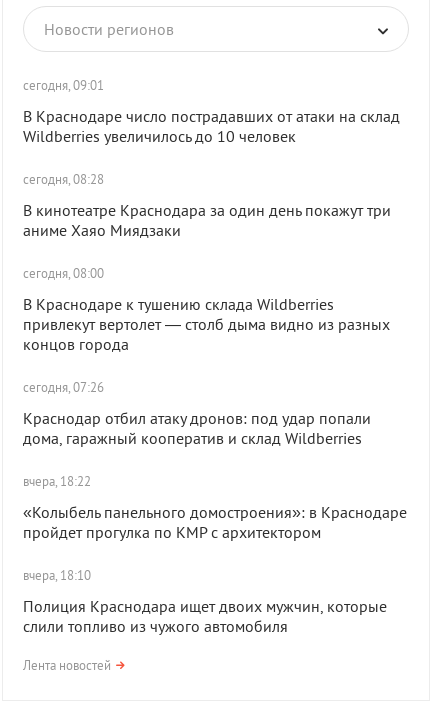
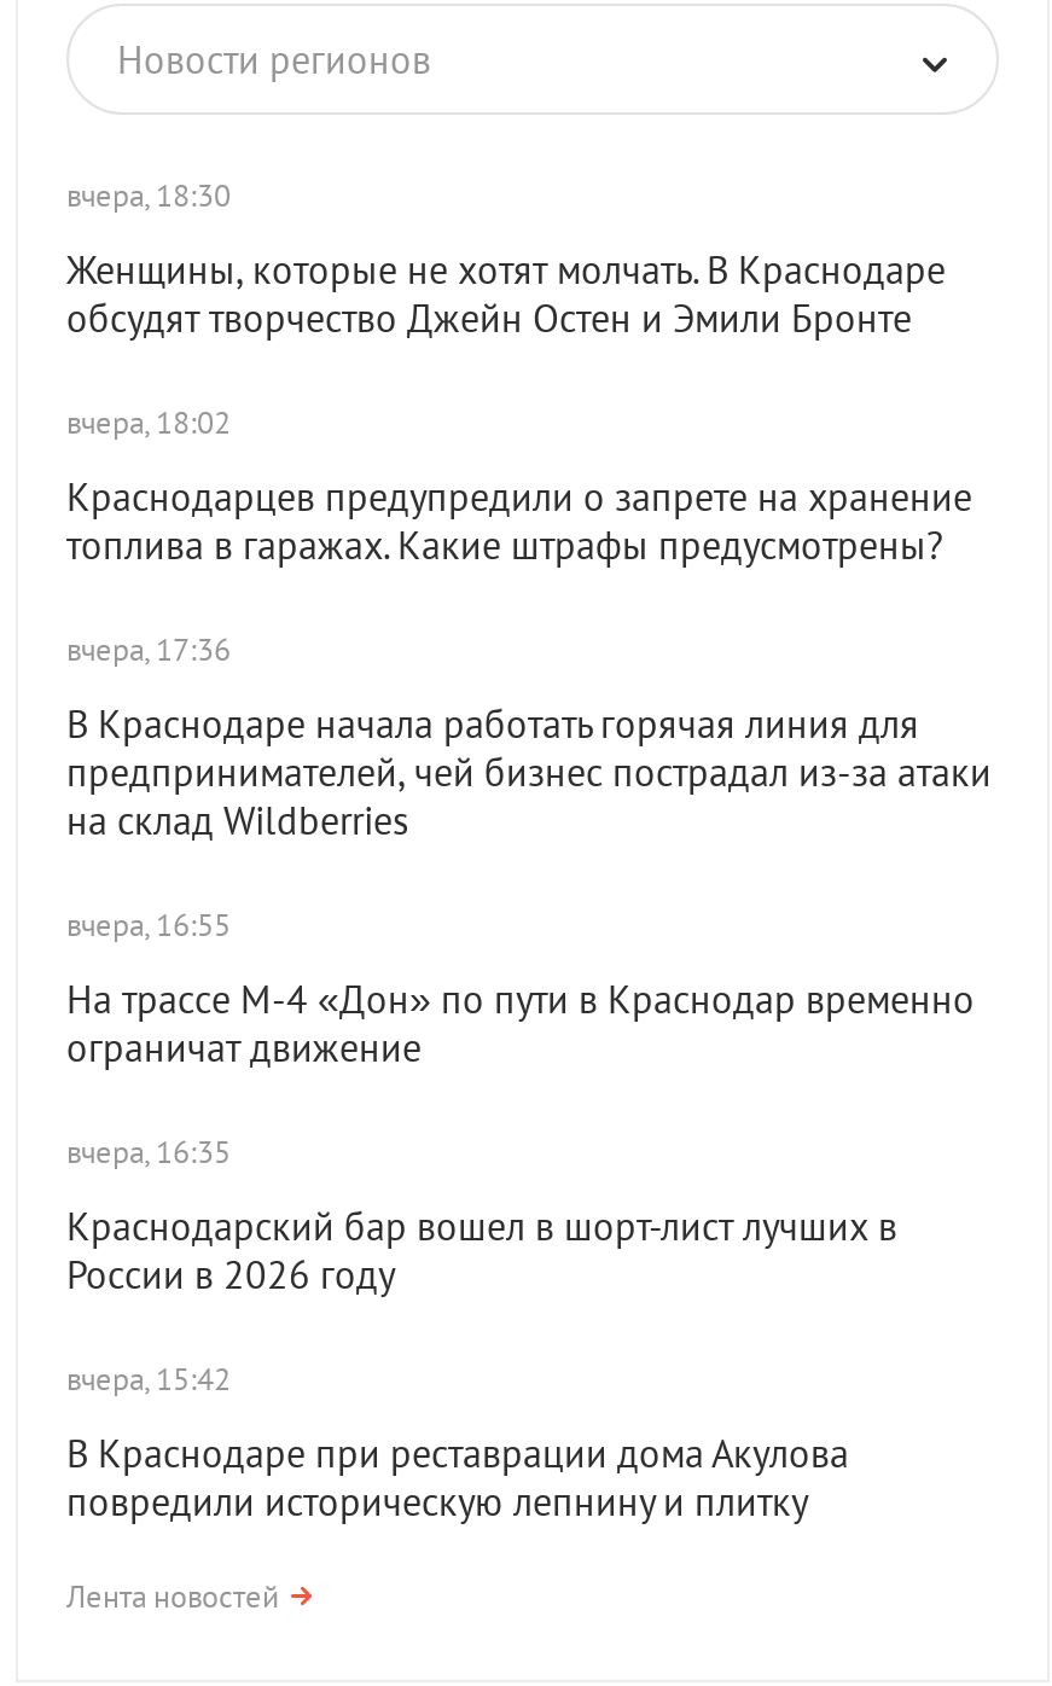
[23,77,104,94] сегодня, 09:01 -> [66,175,231,216] вчера, 18:30
[23,106,400,146] В Краснодаре число пострадавших от атаки на склад | Wildberries увеличилось до 10 человек -> [66,245,946,342] Женщины, которые не хотят молчать. В Краснодаре | обсудят творчество Джейн Остен и Эмили Бронте
[23,171,104,188] сегодня, 08:28 -> [66,402,231,443] вчера, 18:02
[23,200,391,240] В кинотеатре Краснодара за один день покажут три | аниме Хаяо Миядзаки -> [66,472,972,569] Краснодарцев предупредили о запрете на хранение | топлива в гаражах. Какие штрафы предусмотрены?
[23,265,104,282] сегодня, 08:00 -> [66,629,231,670] вчера, 17:36
[23,294,390,354] В Краснодаре к тушению склада Wildberries | привлекут вертолет — столб дыма видно из разных | концов города -> [66,699,992,844] В Краснодаре начала работать горячая линия для | предпринимателей, чей бизнес пострадал из-за атаки | на склад Wildberries
[23,379,104,396] сегодня, 07:26 -> [66,905,231,946] вчера, 16:55
[23,408,371,448] Краснодар отбил атаку дронов: под удар попали | дома, гаражный кооператив и склад Wildberries -> [66,975,975,1071] На трассе М-4 «Дон» по пути в Краснодар временно | ограничат движение
[23,473,91,490] вчера, 18:22 -> [66,1132,231,1173] вчера, 16:35
[23,502,407,542] «Колыбель панельного домостроения»: в Краснодаре | пройдет прогулка по КМР с архитектором -> [66,1202,897,1298] Краснодарский бар вошел в шорт-лист лучших в | России в 2026 году
[23,567,91,584] вчера, 18:10 -> [66,1359,231,1400] вчера, 15:42
[23,596,387,636] Полиция Краснодара ищет двоих мужчин, которые | слили топливо из чужого автомобиля -> [66,1429,849,1525] В Краснодаре при реставрации дома Акулова | повредили историческую лепнину и плитку

